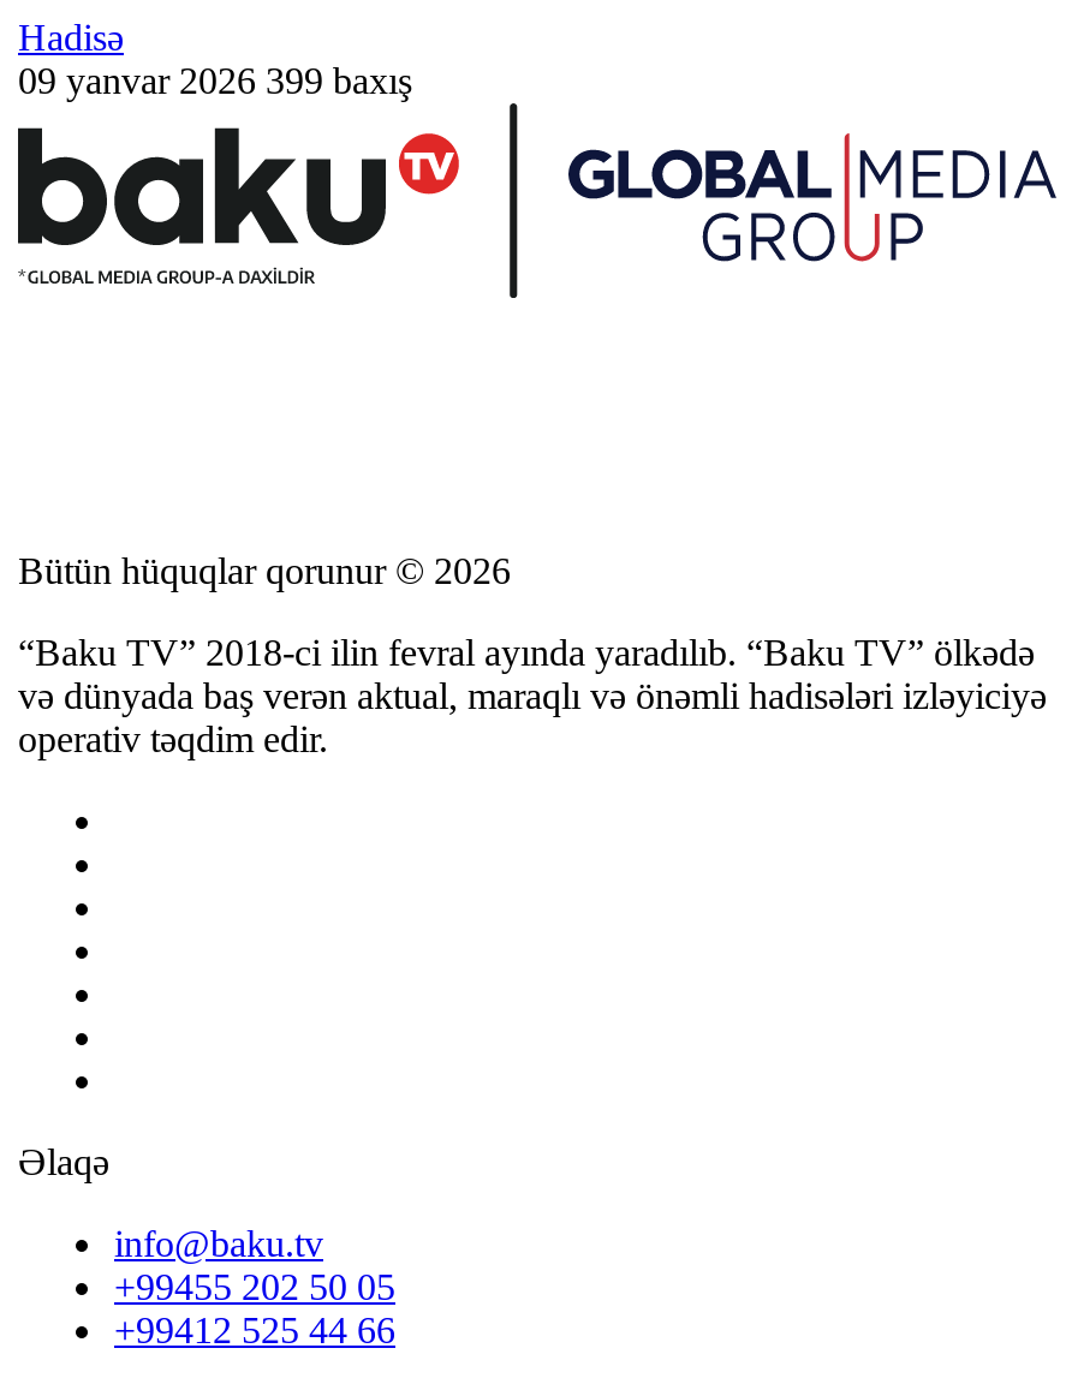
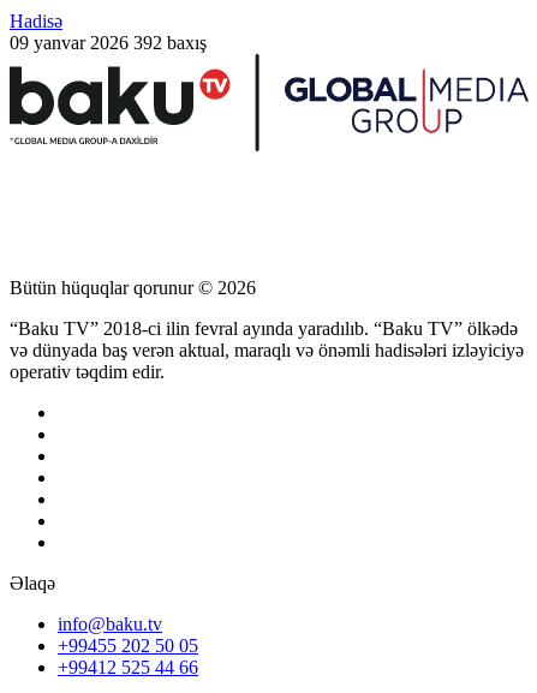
[18,61,412,102] 09 yanvar 2026 399 baxış -> [10,33,207,53] 09 yanvar 2026 392 baxış

